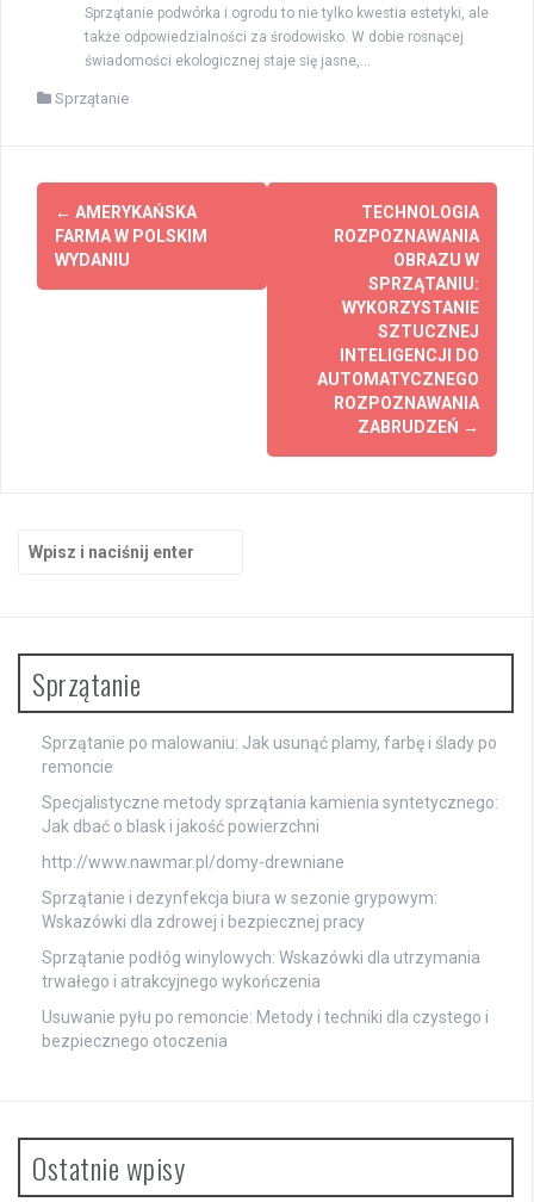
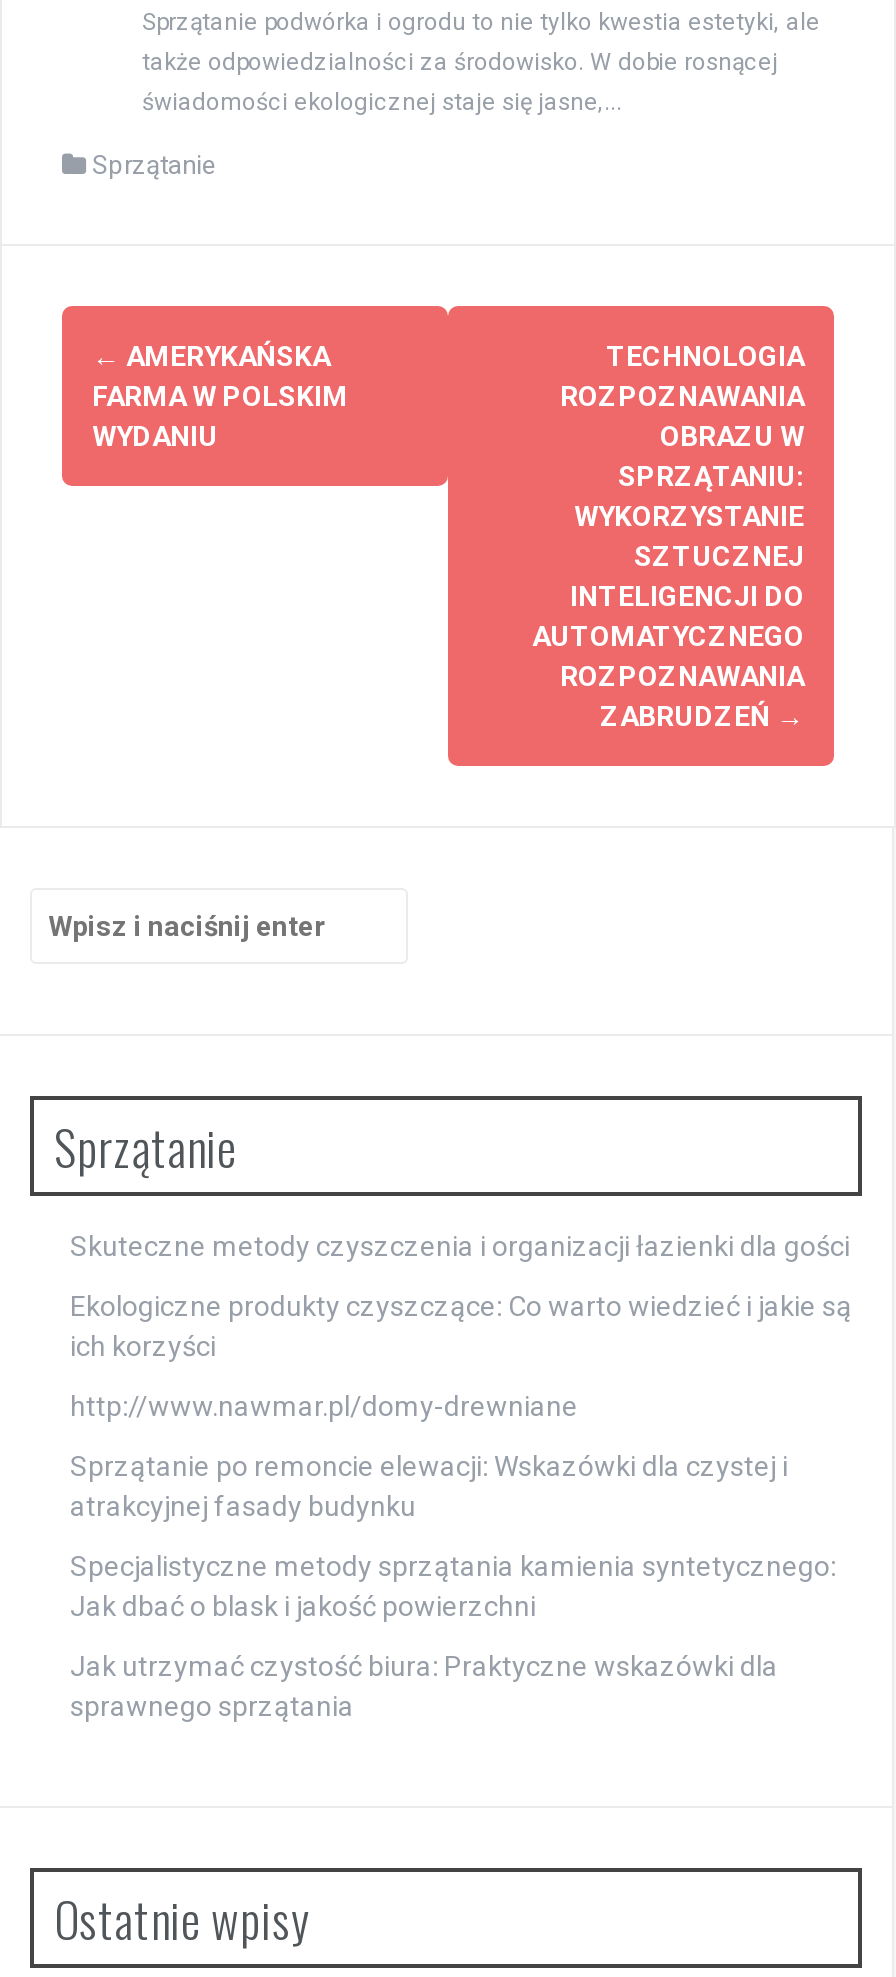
[42,733,497,776] Sprzątanie po malowaniu: Jak usunąć plamy, farbę i ślady po | remoncie -> [70,1230,852,1522] Skuteczne metody czyszczenia i organizacji łazienki dla gości | Ekologiczne produkty czyszczące: Co warto wiedzieć i jakie są | ich korzyści | Sprzątanie po remoncie elewacji: Wskazówki dla czystej i | atrakcyjnej fasady budynku
moved [42,793,498,836] -> [70,1550,836,1622]: Specjalistyczne metody sprzątania kamienia syntetycznego: | Jak dbać o blask i jakość powierzchni
moved [42,853,344,872] -> [70,1390,578,1422]: http://www.nawmar.pl/domy-drewniane
[42,889,489,1051] Sprzątanie i dezynfekcja biura w sezonie grypowym: | Wskazówki dla zdrowej i bezpiecznej pracy | Sprzątanie podłóg winylowych: Wskazówki dla utrzymania | trwałego i atrakcyjnego wykończenia | Usuwanie pyłu po remoncie: Metody i techniki dla czystego i | bezpiecznego otoczenia -> [70,1650,778,1722] Jak utrzymać czystość biura: Praktyczne wskazówki dla | sprawnego sprzątania

